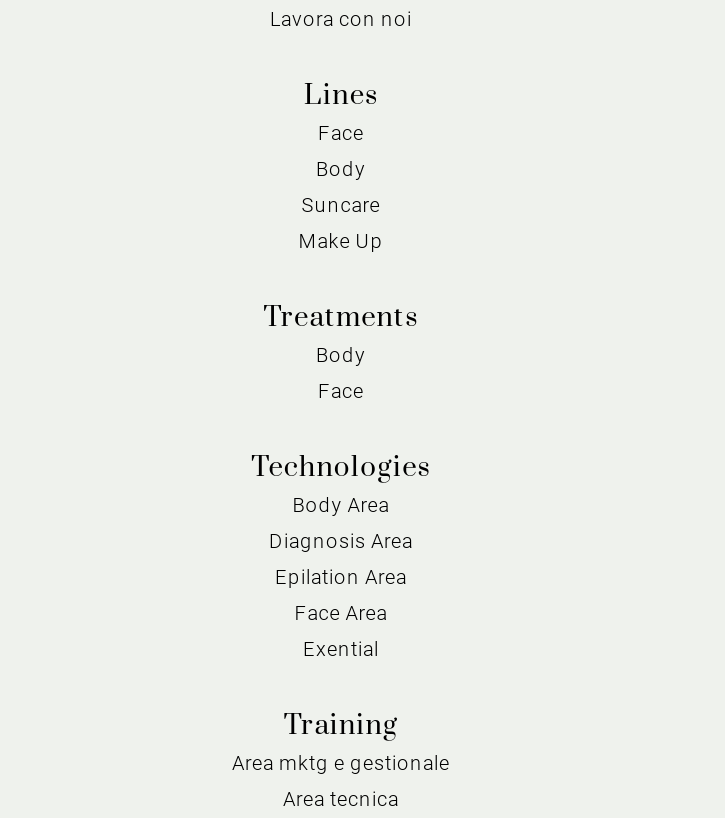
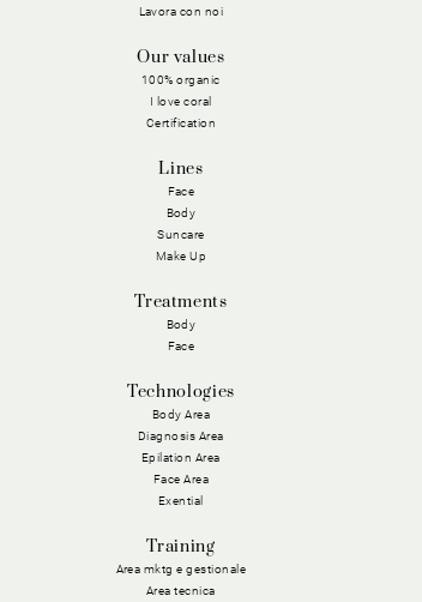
none -> [137,47,225,130] Our values | 100% organic | I love coral | Certification

